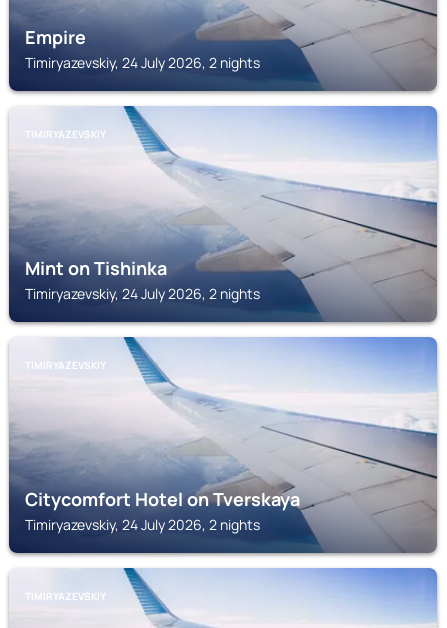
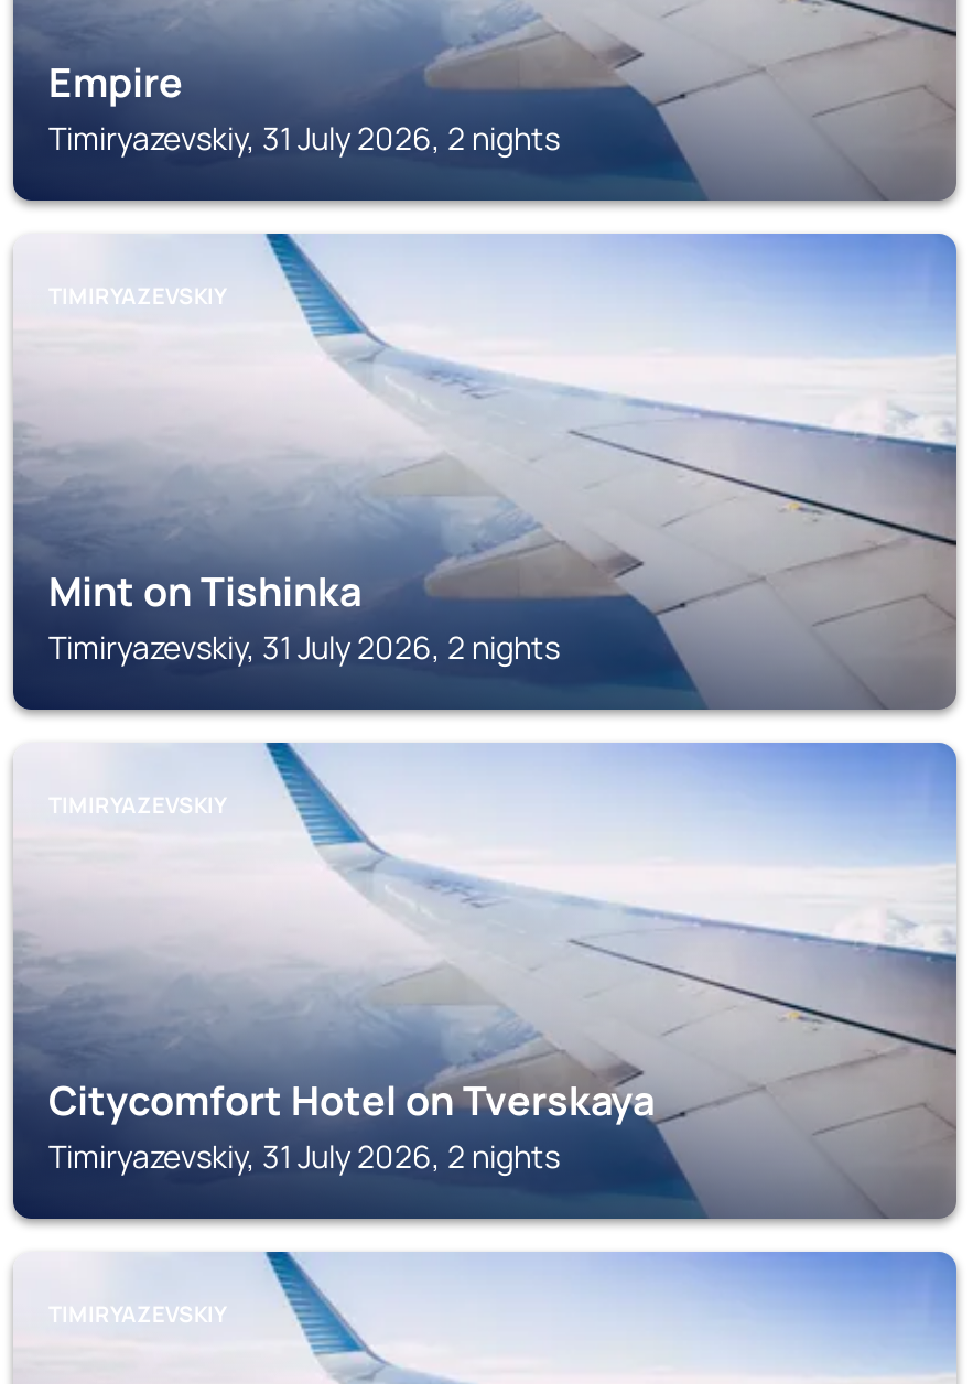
[25,53,260,72] Timiryazevskiy, 24 July 2026, 2 nights -> [48,117,560,159] Timiryazevskiy, 31 July 2026, 2 nights
[25,284,260,303] Timiryazevskiy, 24 July 2026, 2 nights -> [48,626,560,668] Timiryazevskiy, 31 July 2026, 2 nights
[25,515,260,534] Timiryazevskiy, 24 July 2026, 2 nights -> [48,1135,560,1177] Timiryazevskiy, 31 July 2026, 2 nights

